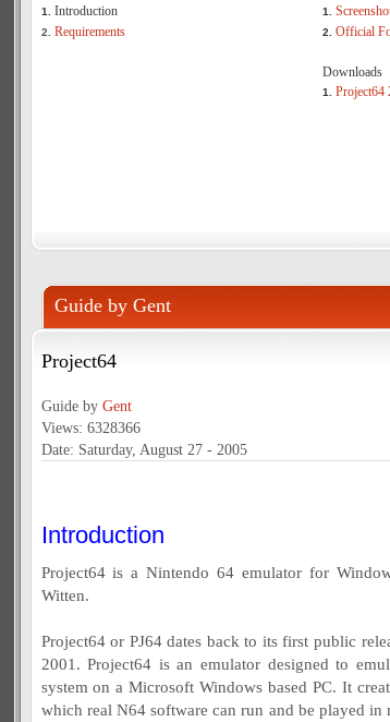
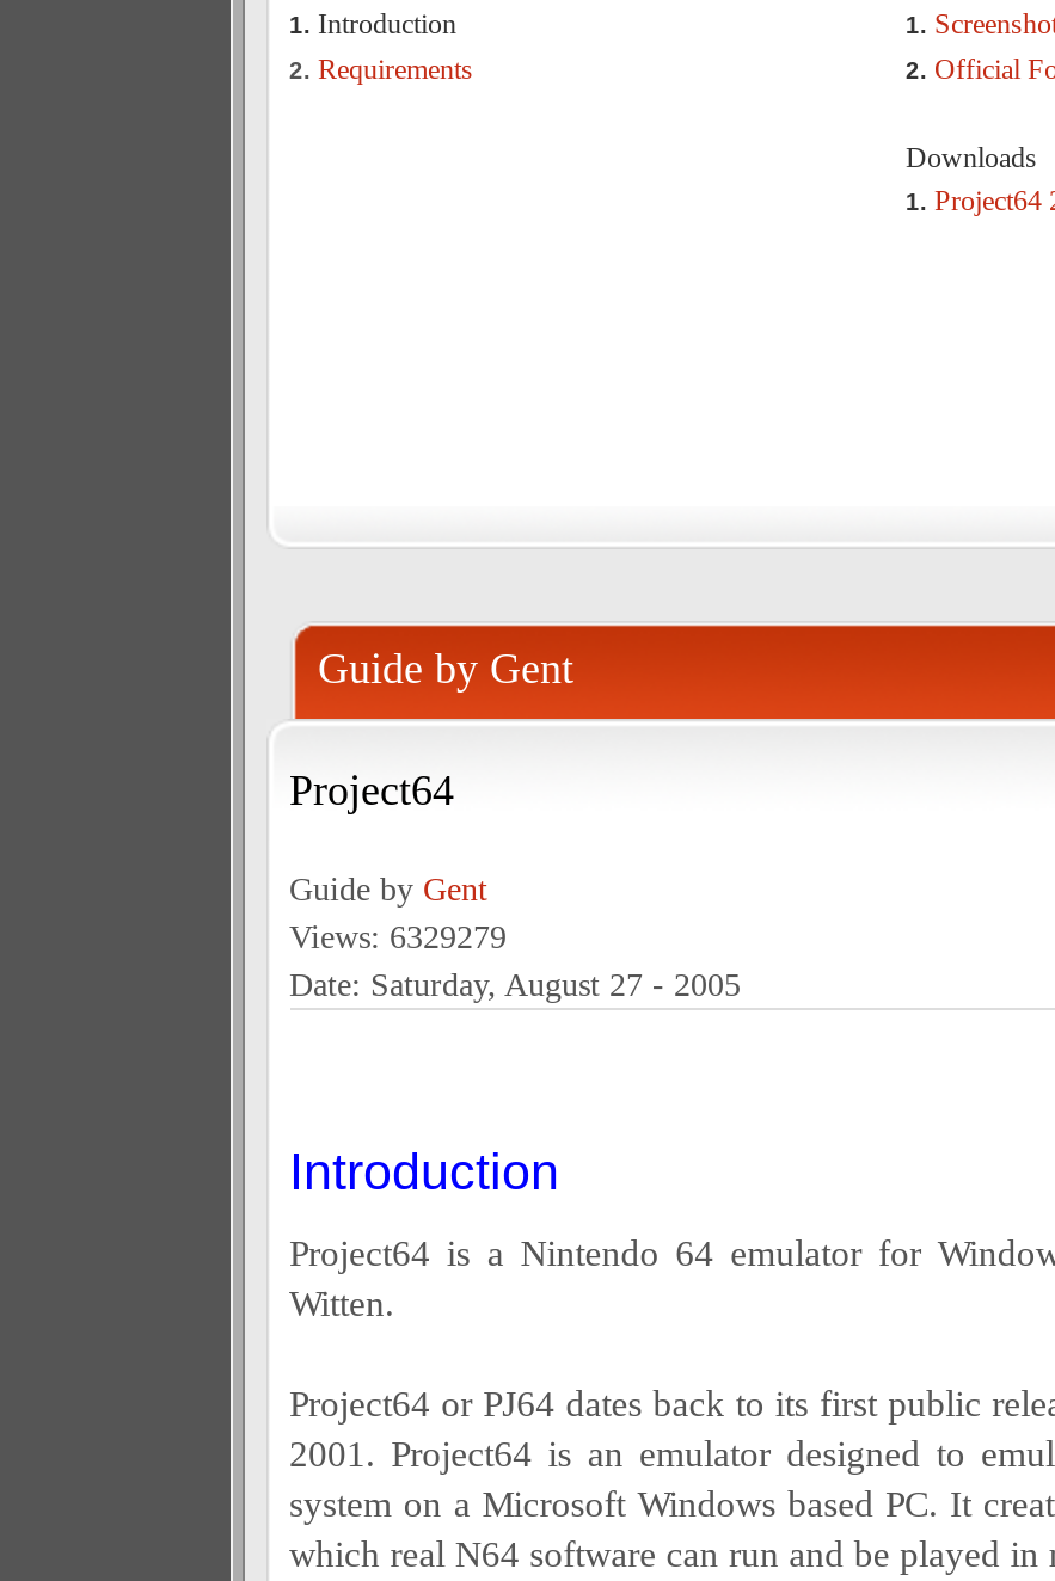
[41,419,140,436] Views: 6328366 -> [289,917,507,955] Views: 6329279

